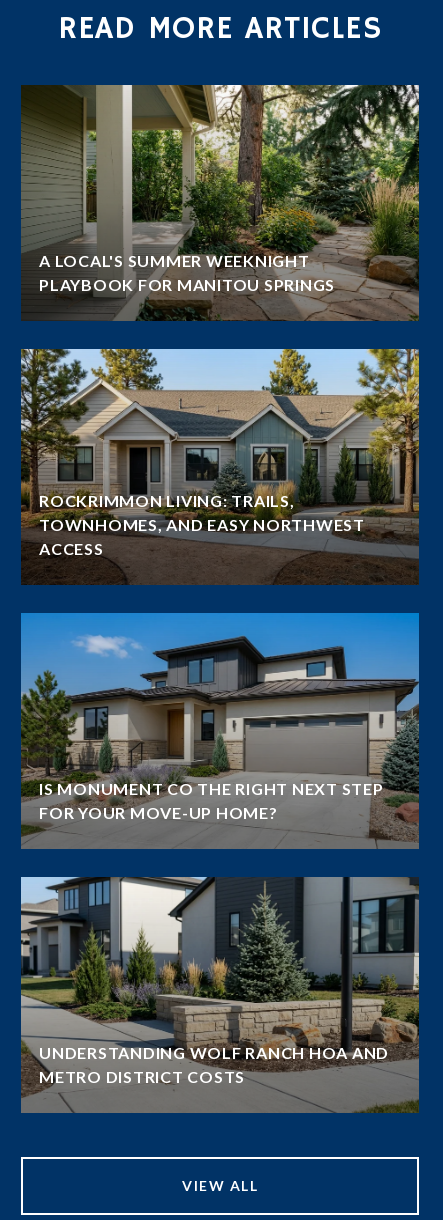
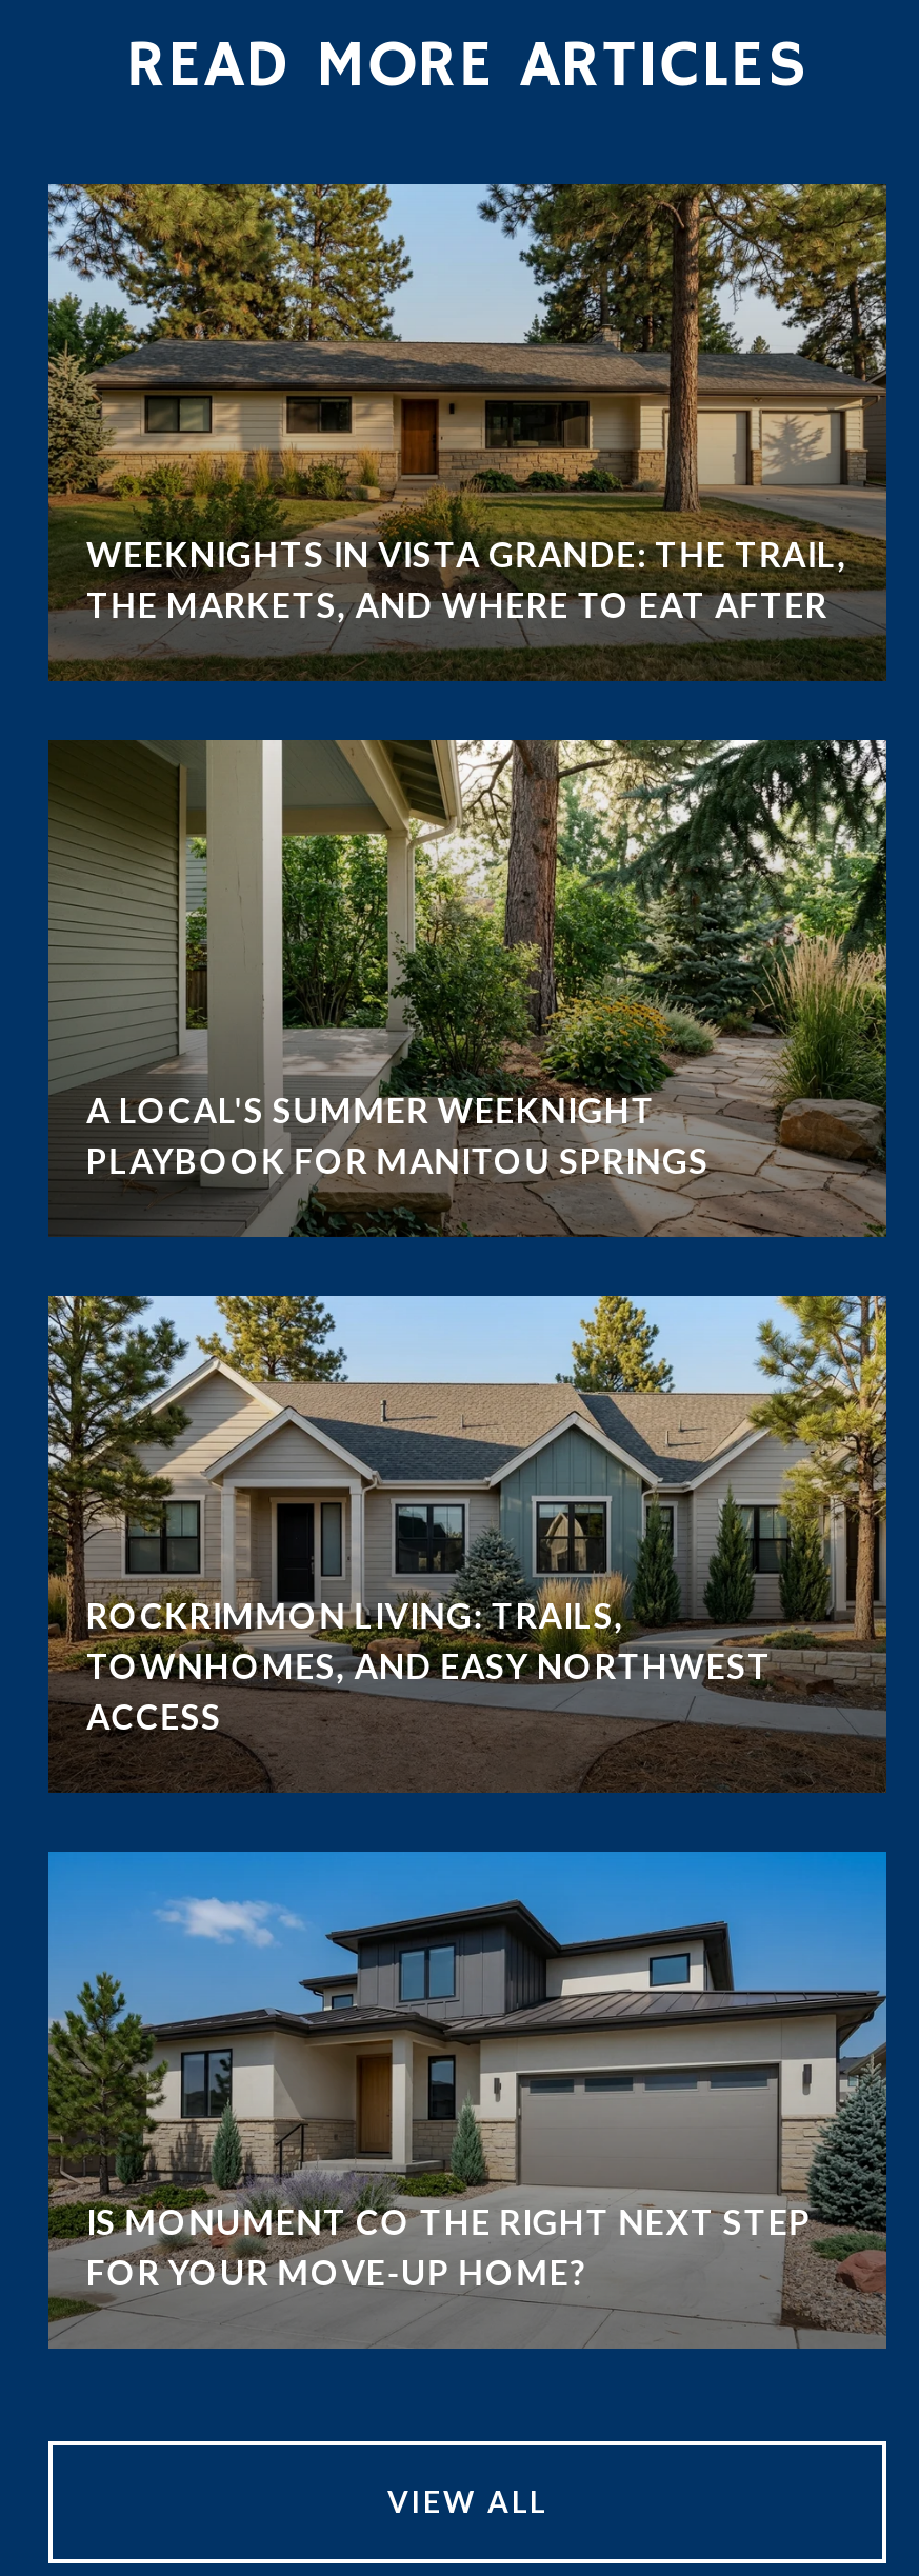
none -> [46,182,888,624] [image] | WEEKNIGHTS IN VISTA GRANDE: THE TRAIL, | THE MARKETS, AND WHERE TO EAT AFTER
moved [20,83,421,822] -> [46,736,891,2291]: [image] | A LOCAL'S SUMMER WEEKNIGHT | PLAYBOOK FOR MANITOU SPRINGS | ROCKRIMMON LIVING: TRAILS, | TOWNHOMES, AND EASY NORTHWEST | ACCESS | IS MONUMENT CO THE RIGHT NEXT STEP | FOR YOUR MOVE-UP HOME?
[20,876,420,1113] [image] | UNDERSTANDING WOLF RANCH HOA AND | METRO DISTRICT COSTS -> none

